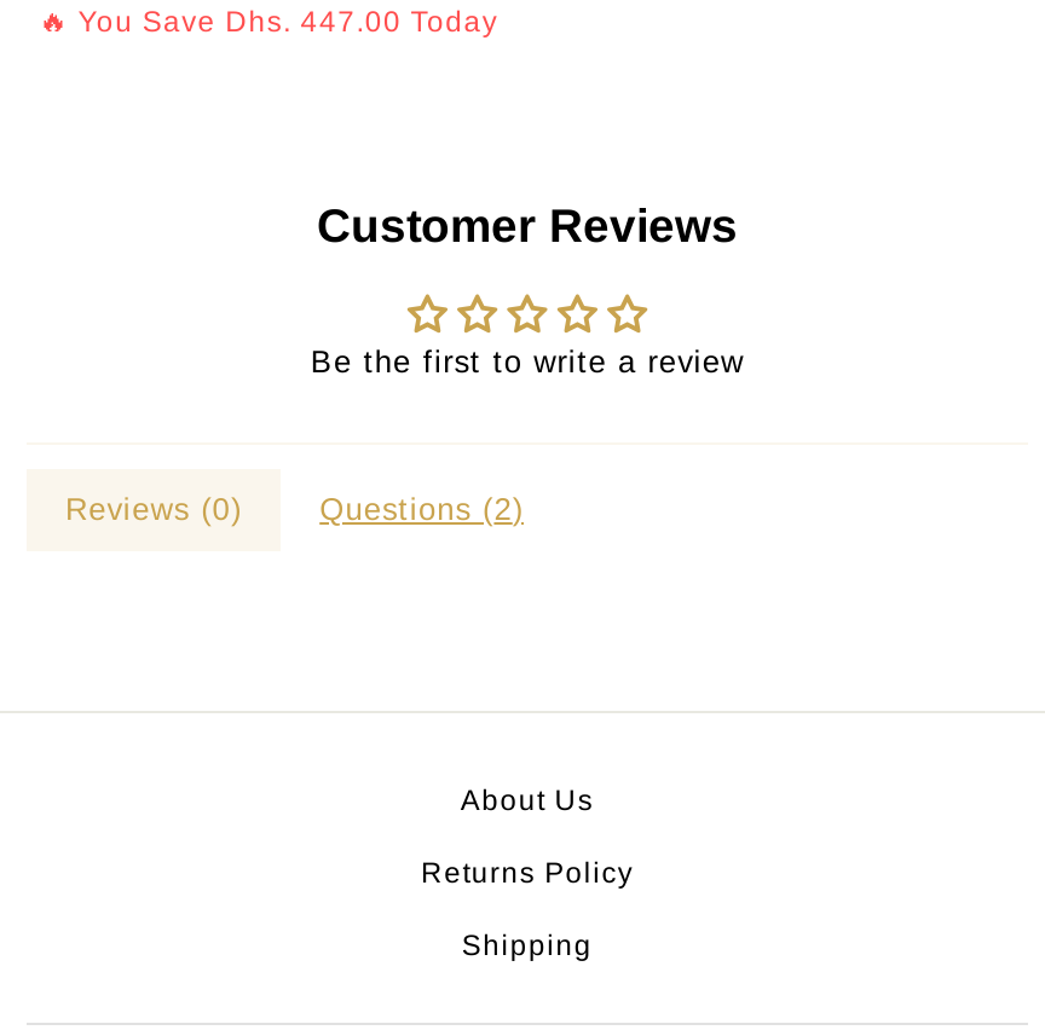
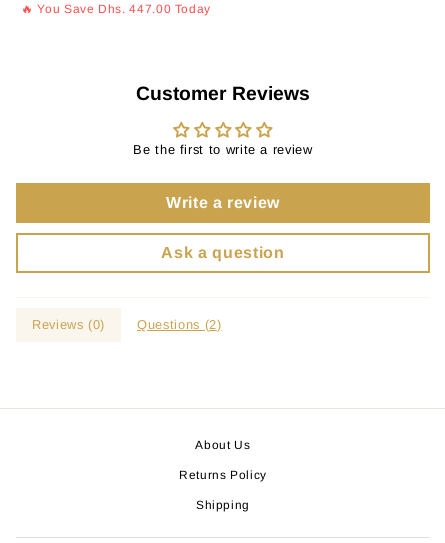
none -> [161,194,284,261] Write a review | Ask a question

